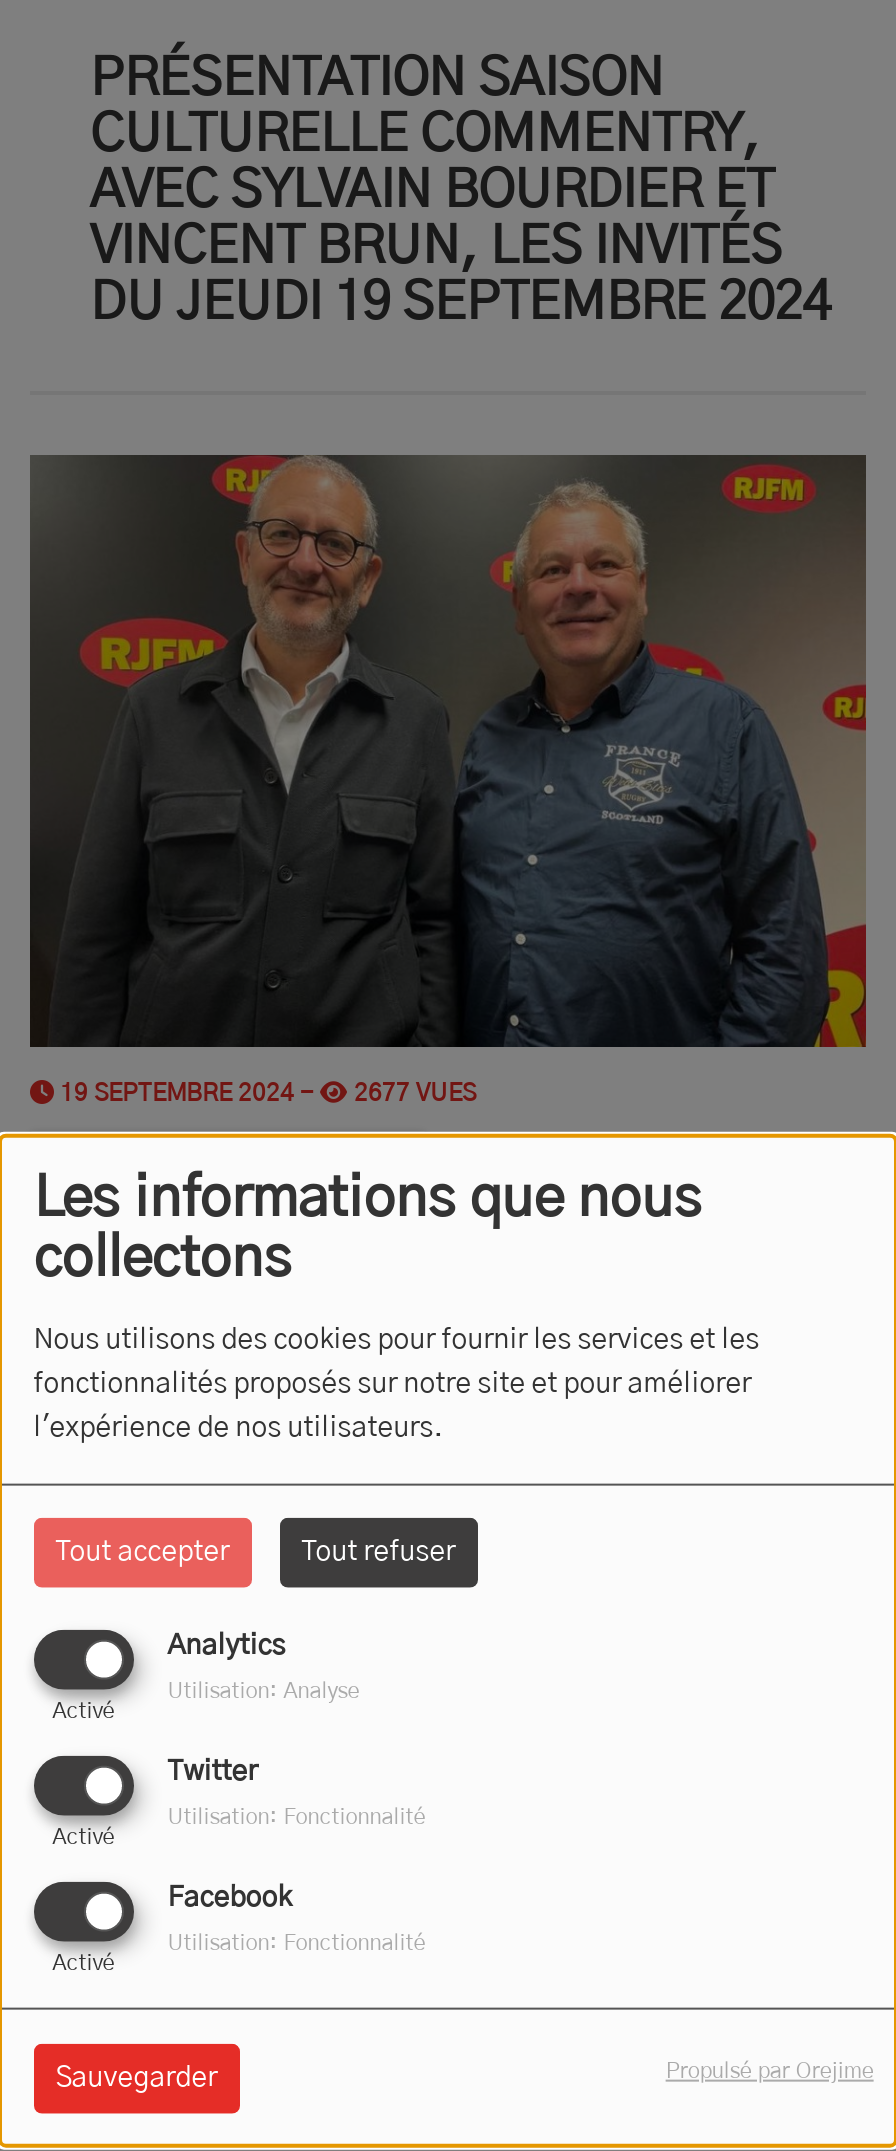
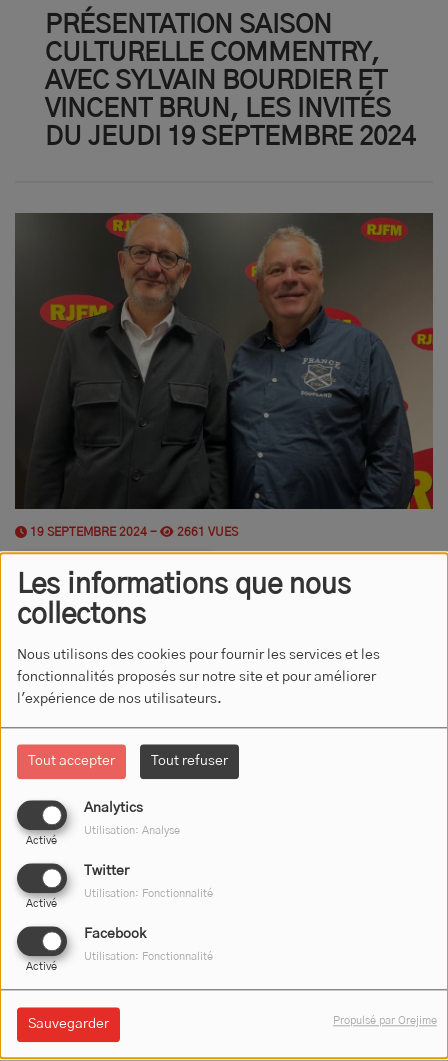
[54,1080,476,1104] 19 SEPTEMBRE 2024 - 2677 VUES -> [27,526,238,538] 19 SEPTEMBRE 2024 - 2661 VUES

